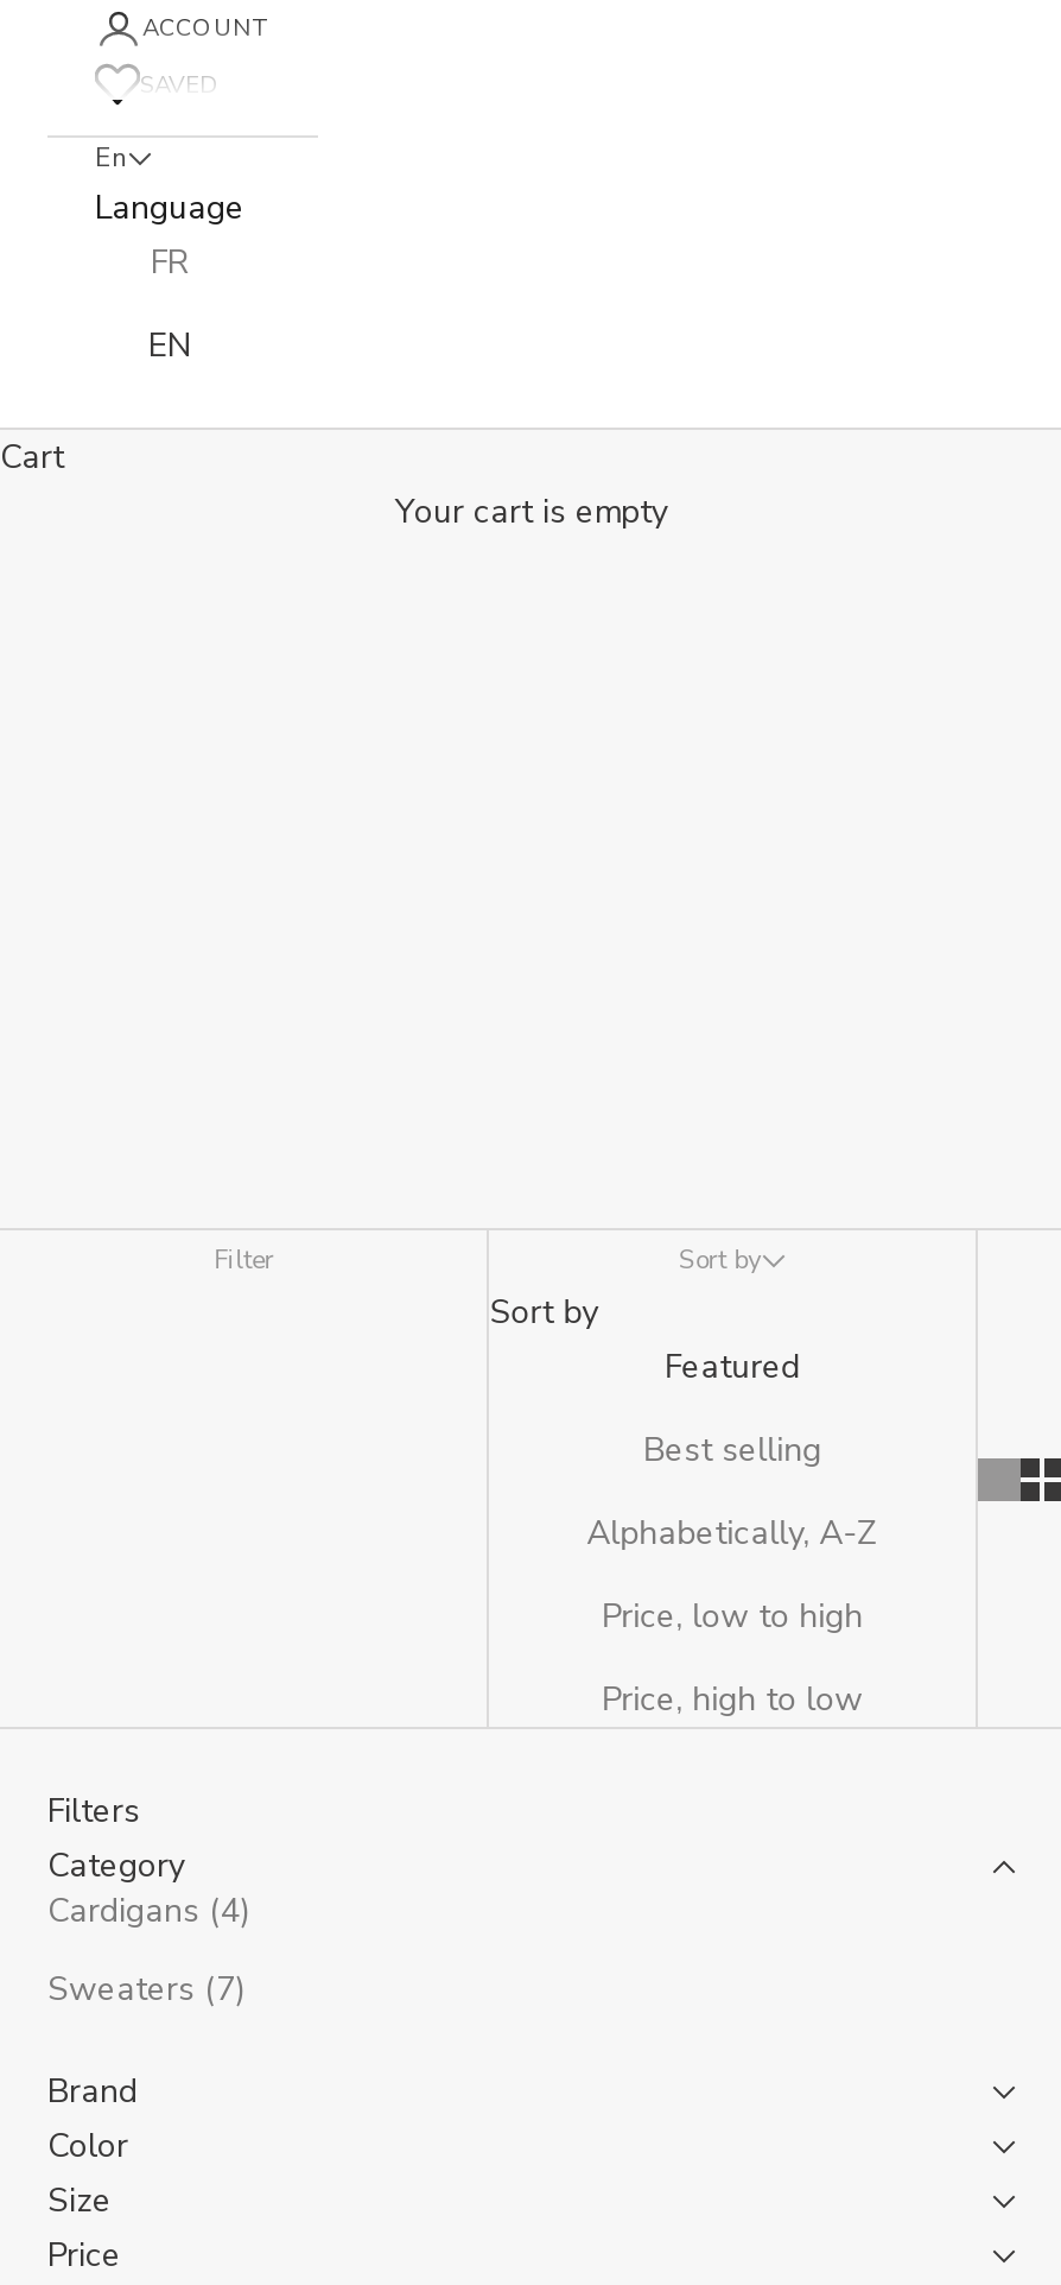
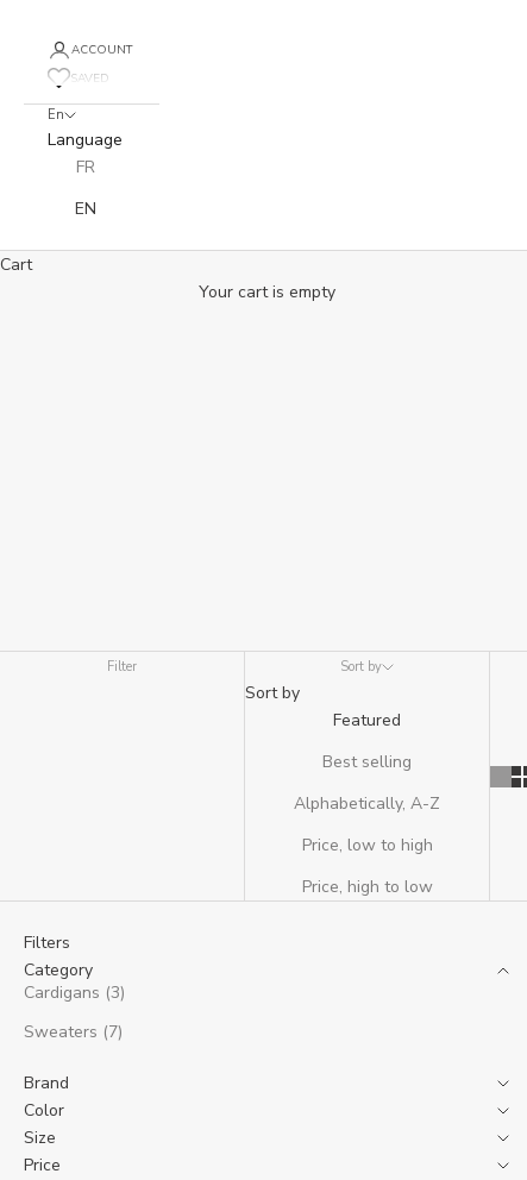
[47,1889,249,1934] Cardigans (4) -> [24,982,125,1004] Cardigans (3)

